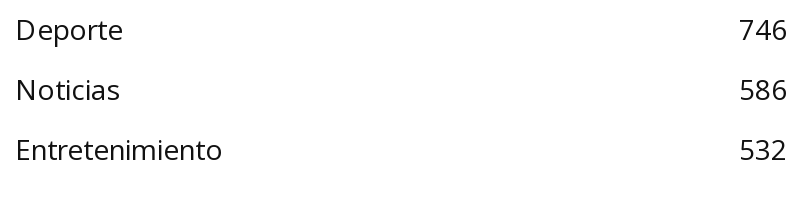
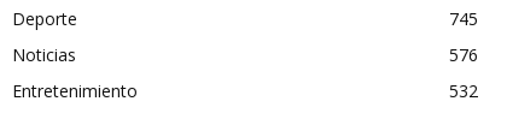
[739,11,787,49] 746 -> [449,8,478,31] 745
[739,71,787,109] 586 -> [449,44,478,67] 576

